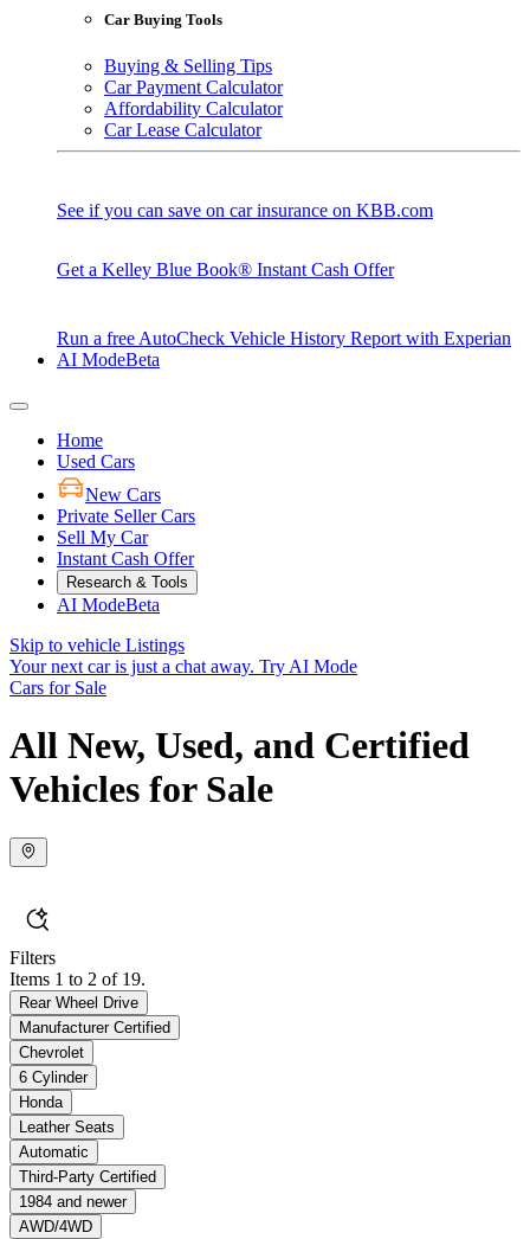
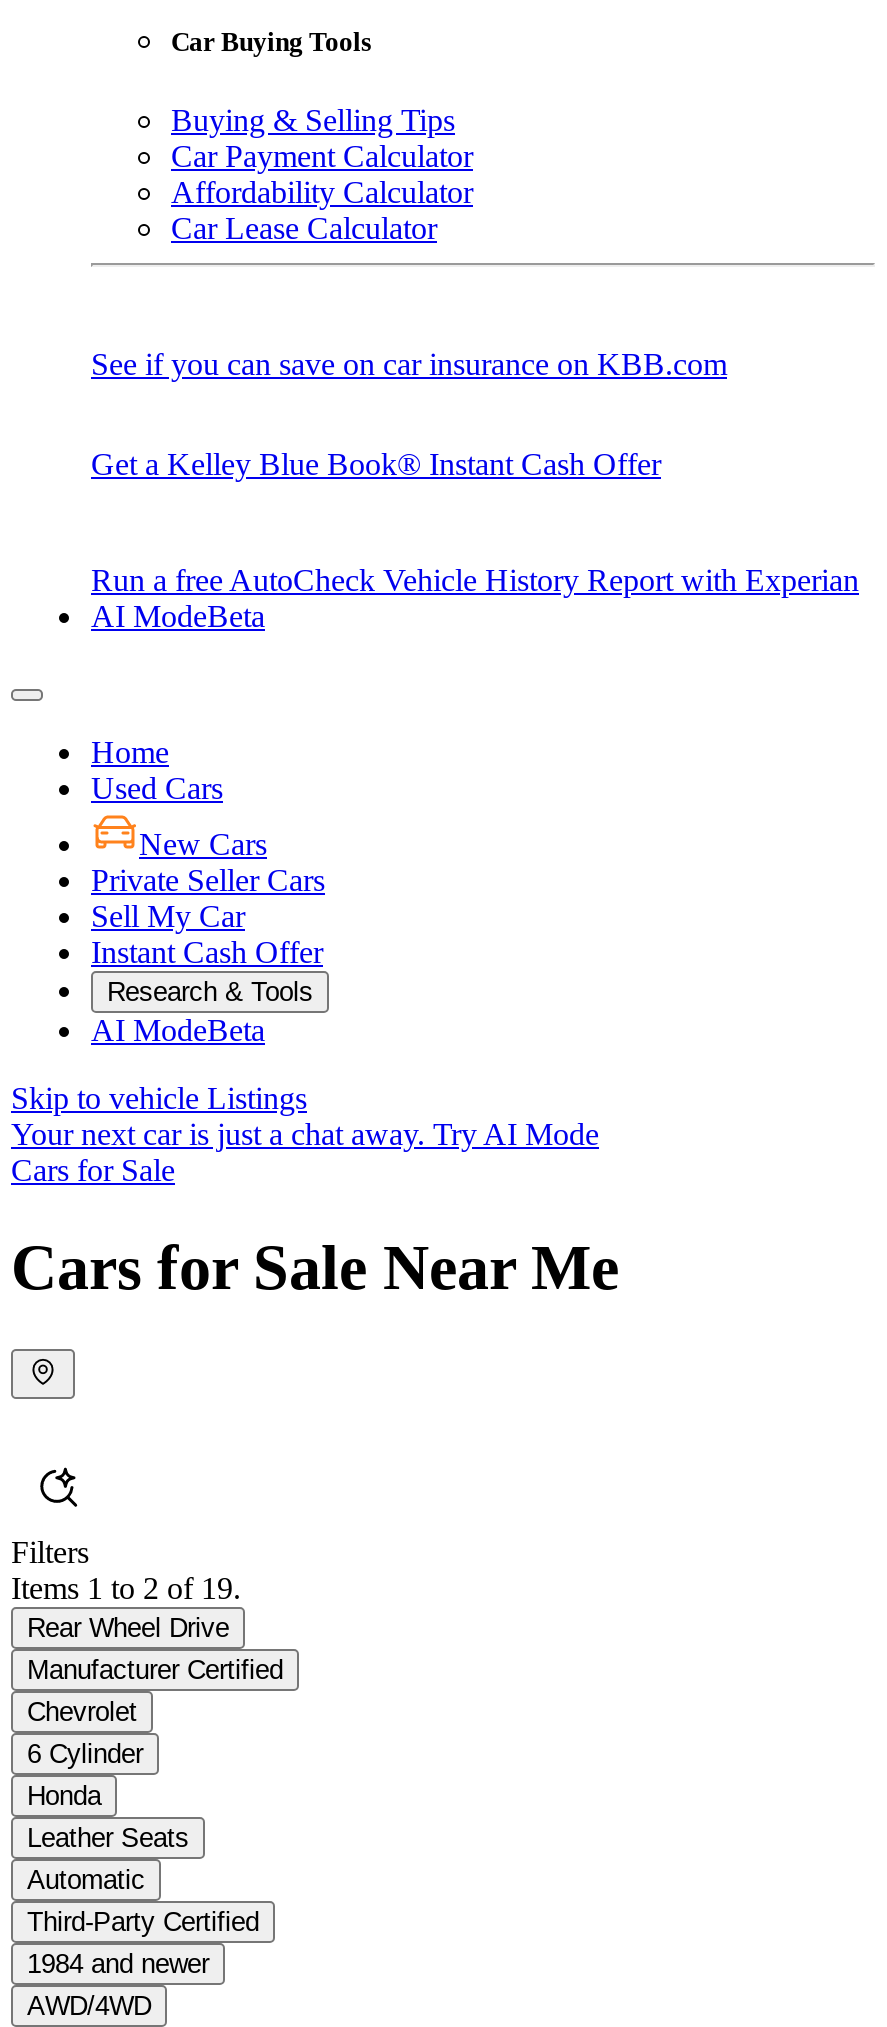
[9,724,470,811] All New, Used, and Certified | Vehicles for Sale -> [11,1232,619,1304] Cars for Sale Near Me

